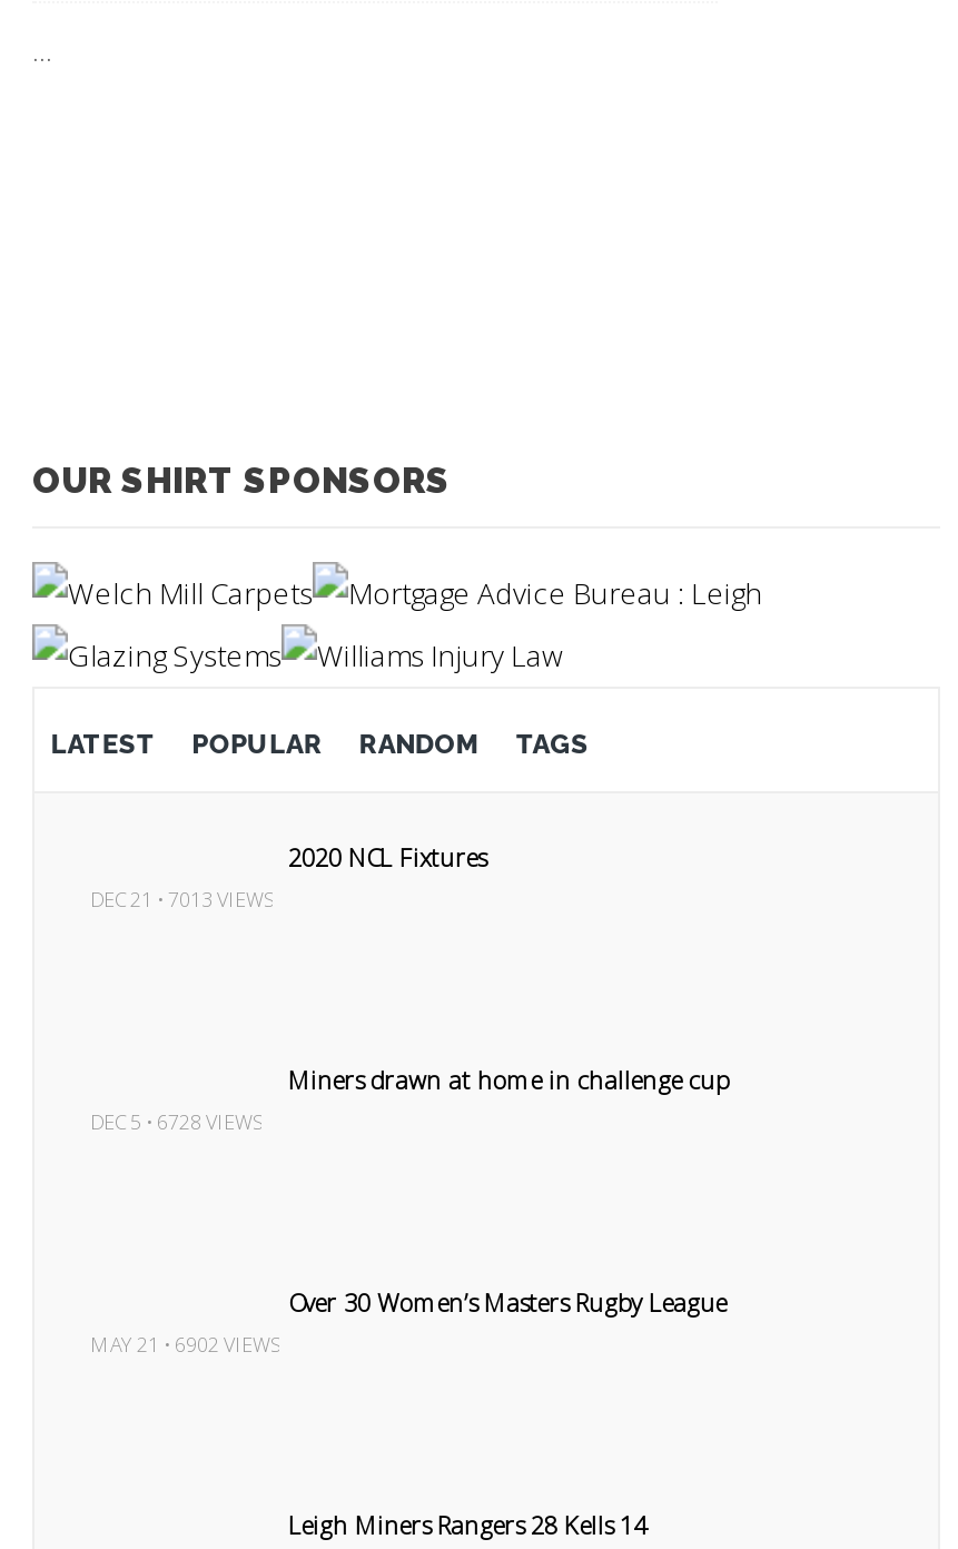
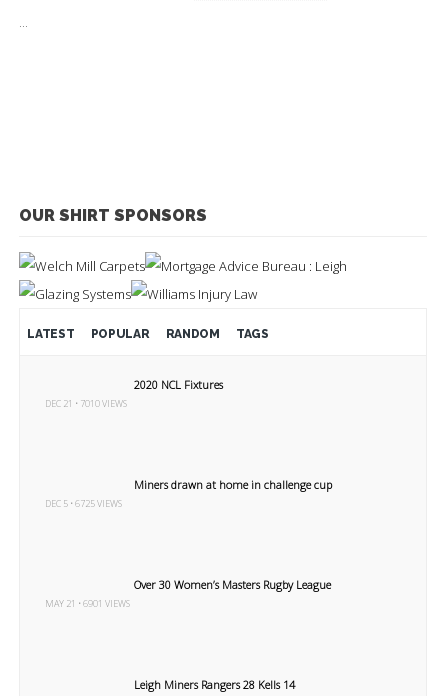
[90,884,273,913] DEC 21 • 7013 VIEWS -> [45,397,127,410] DEC 21 • 7010 VIEWS
[90,1107,261,1136] DEC 5 • 6728 VIEWS -> [45,497,122,510] DEC 5 • 6725 VIEWS
[90,1330,279,1358] MAY 21 • 6902 VIEWS -> [45,597,130,610] MAY 21 • 6901 VIEWS

